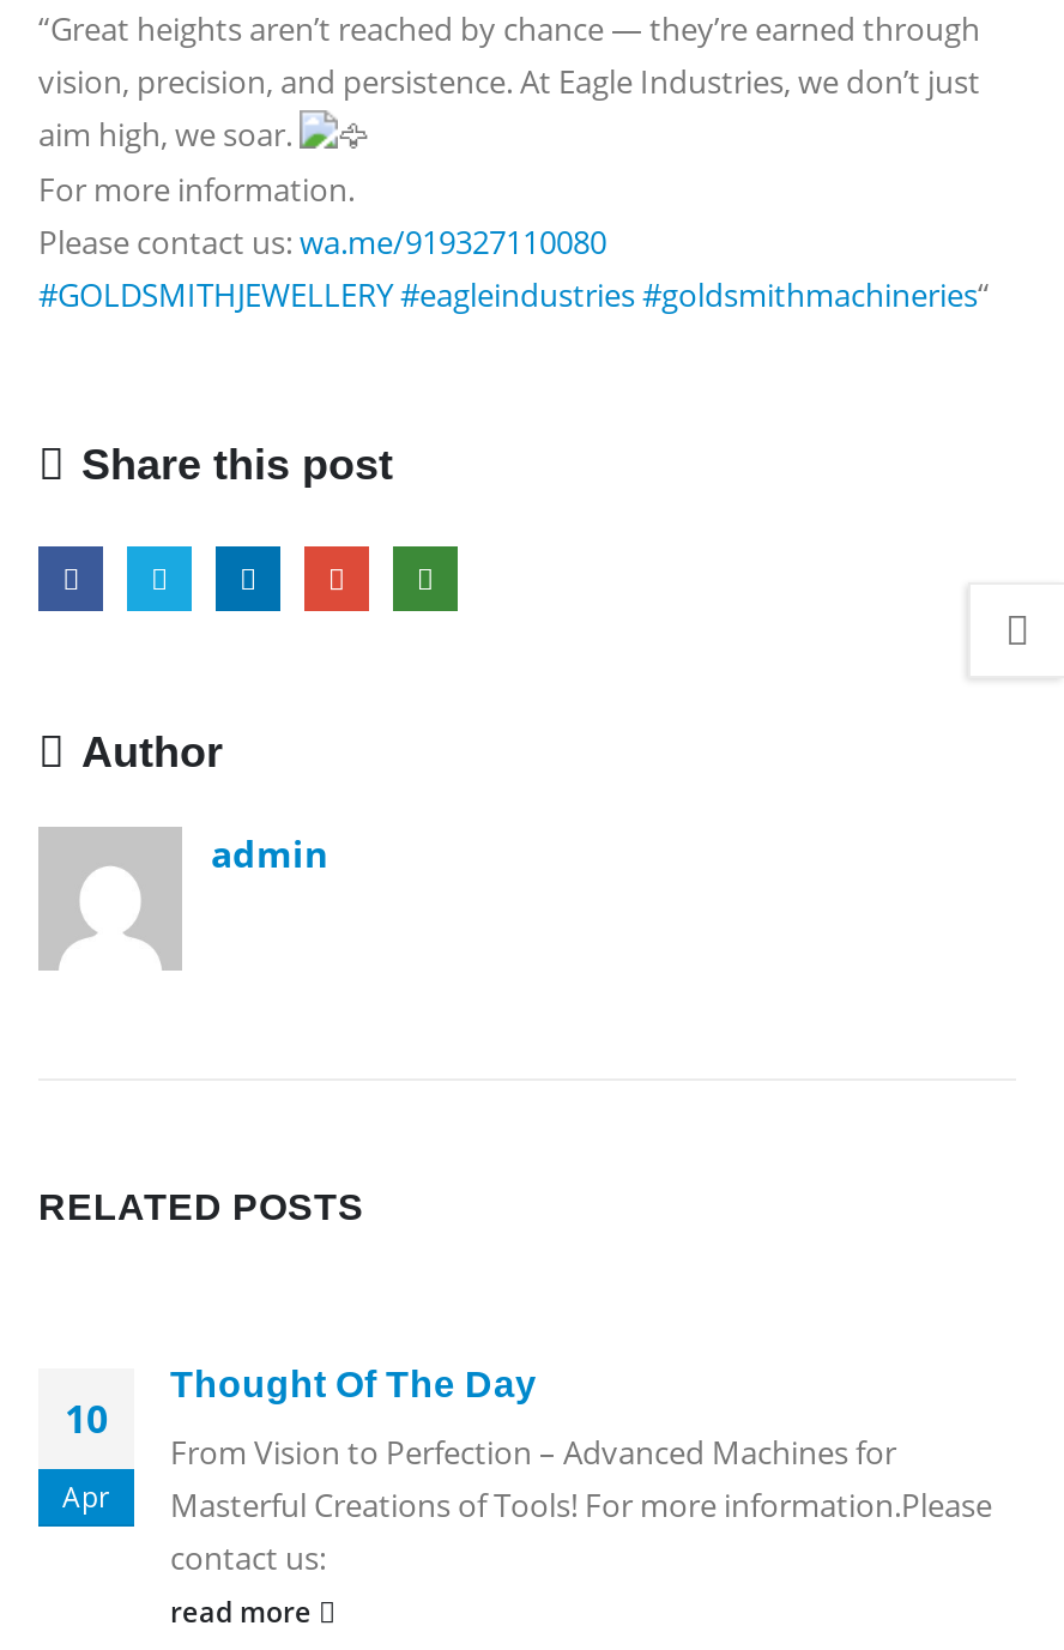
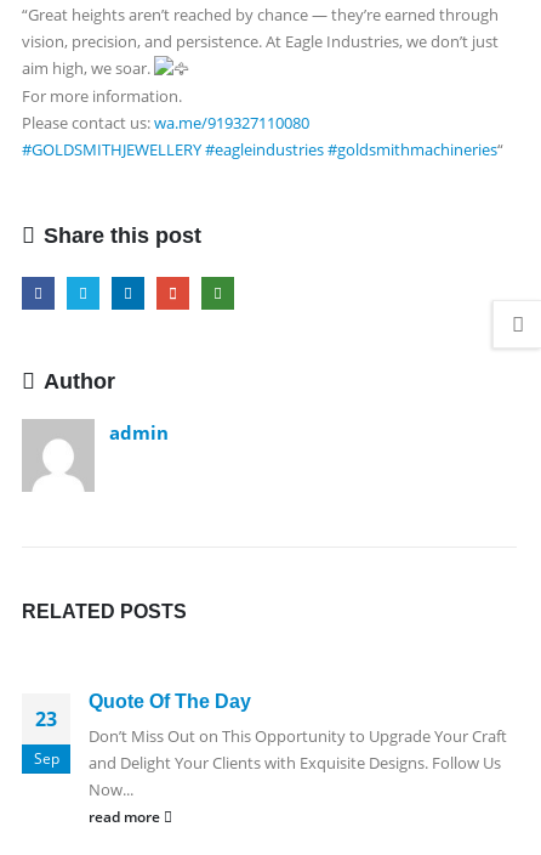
[170,1364,537,1404] Thought Of The Day -> [89,691,251,712] Quote Of The Day
[65,1392,108,1445] 10 -> [35,706,57,732] 23
[170,1431,992,1579] From Vision to Perfection – Advanced Machines for | Masterful Creations of Tools! For more information.Please | contact us: -> [89,725,507,800] Don’t Miss Out on This Opportunity to Upgrade Your Craft | and Delight Your Clients with Exquisite Designs. Follow Us | Now...
[62,1476,110,1515] Apr -> [33,748,59,768] Sep

